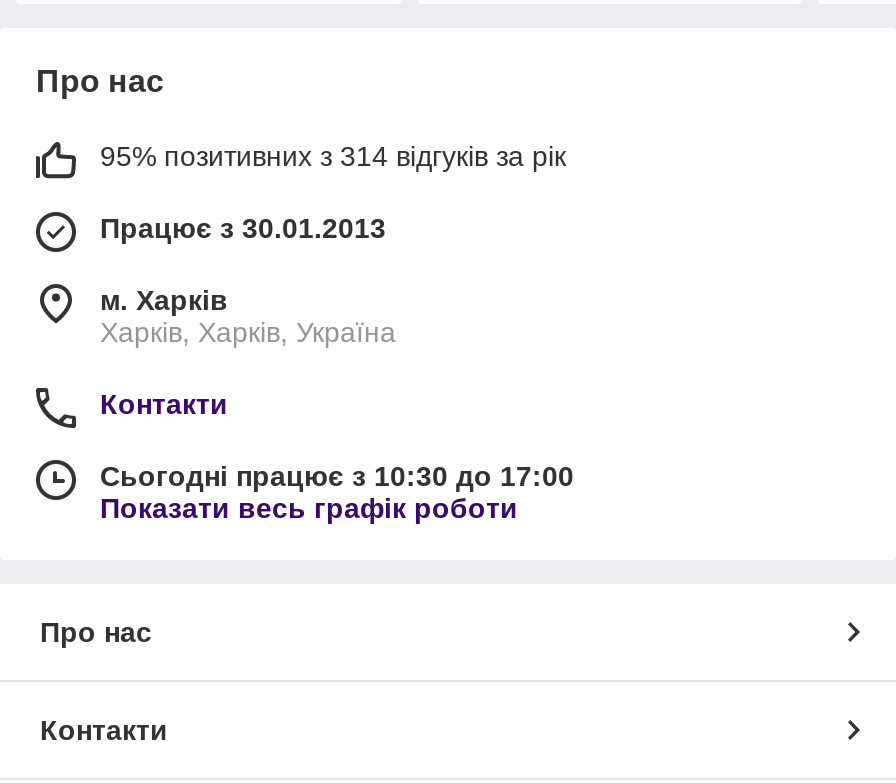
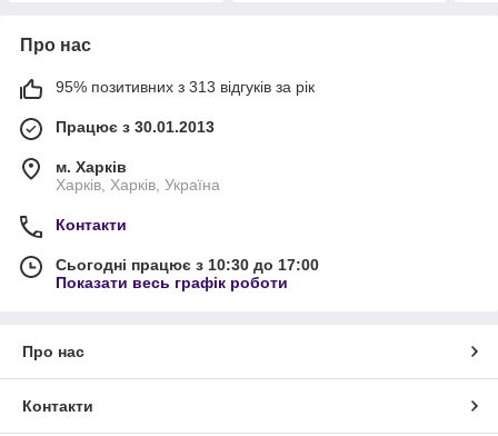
[100,140,566,172] 95% позитивних з 314 відгуків за рік -> [56,78,315,95] 95% позитивних з 313 відгуків за рік

